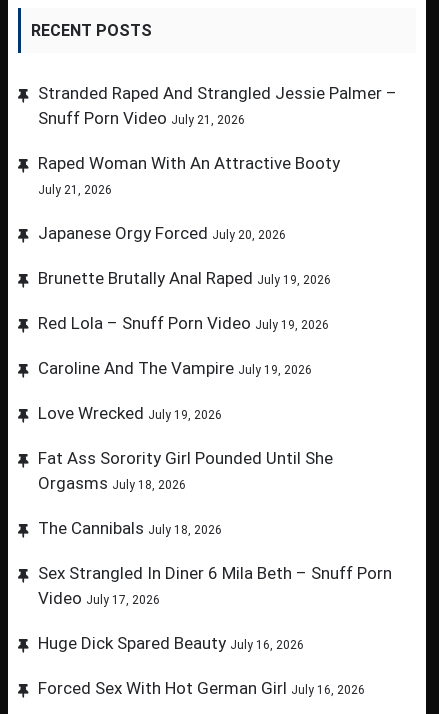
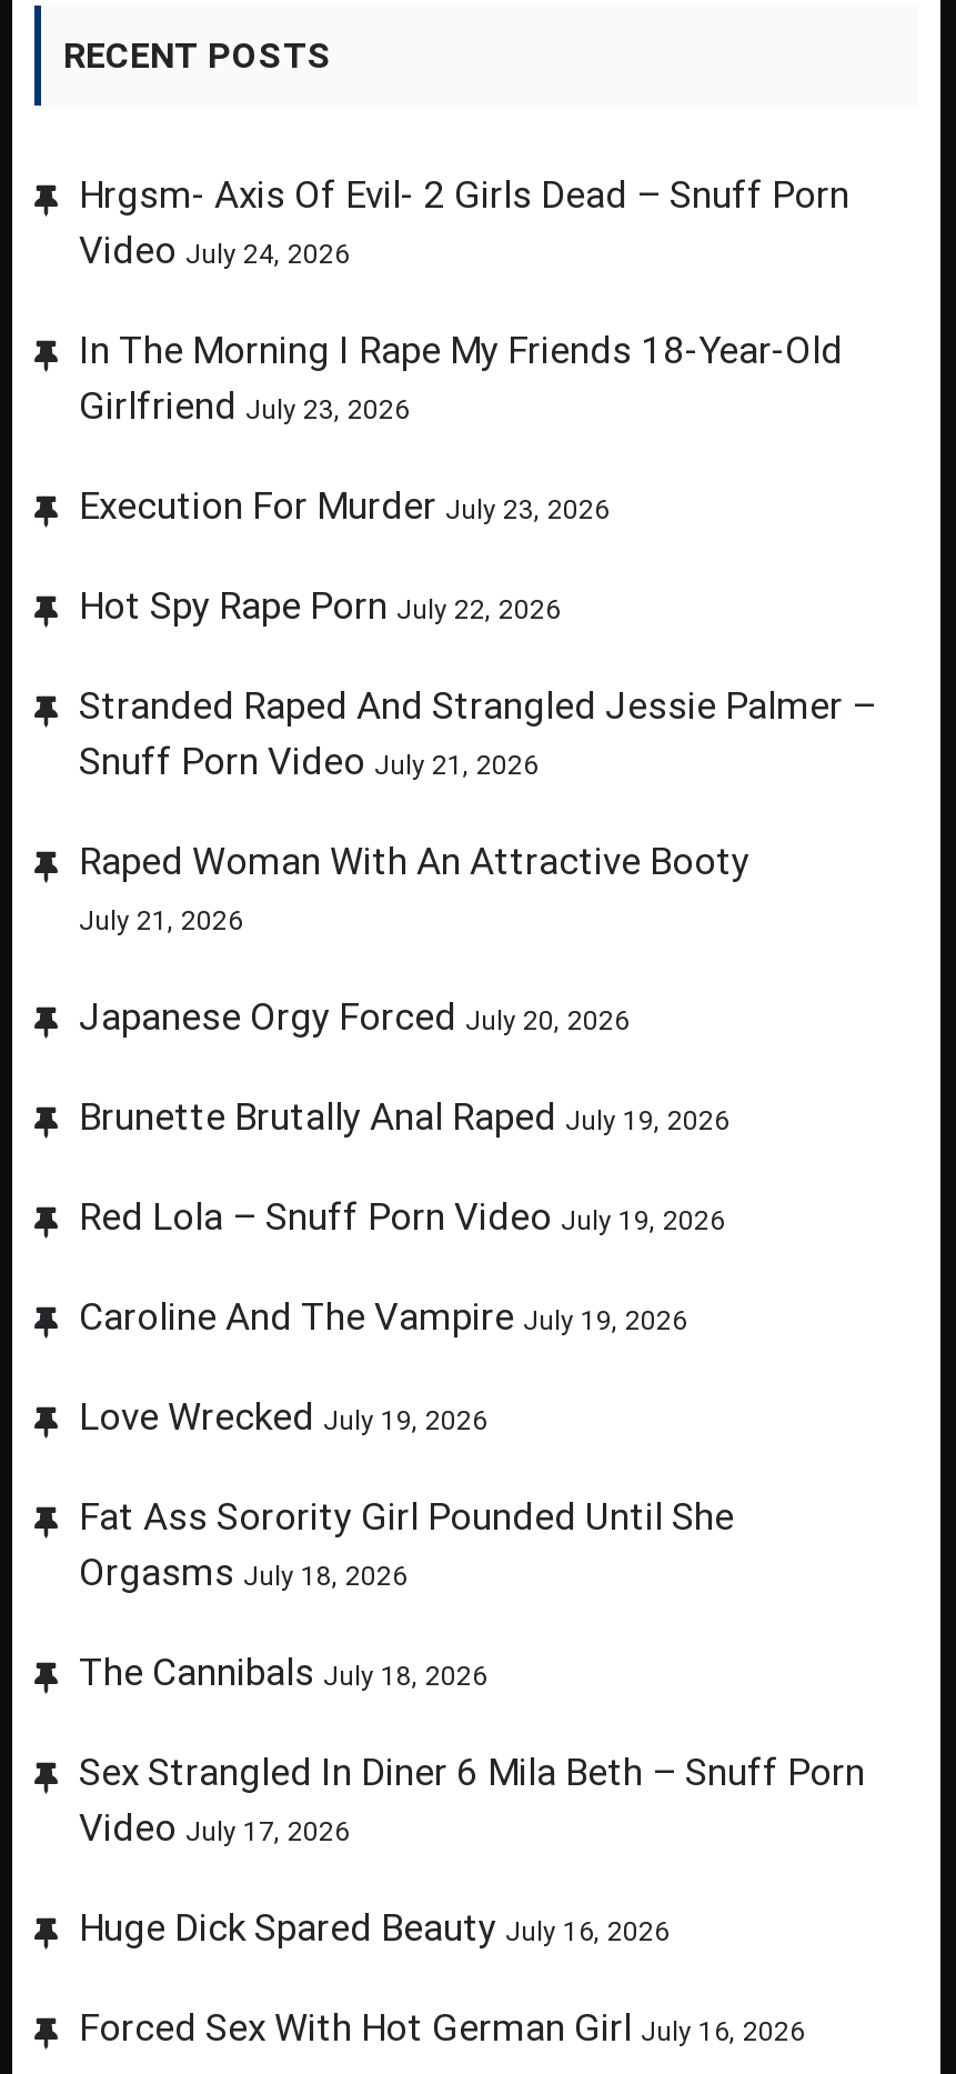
none -> [79,171,849,627] Hrgsm- Axis Of Evil- 2 Girls Dead – Snuff Porn | Video July 24, 2026 | In The Morning I Rape My Friends 18-Year-Old | Girlfriend July 23, 2026 | Execution For Murder July 23, 2026 | Hot Spy Rape Porn July 22, 2026

